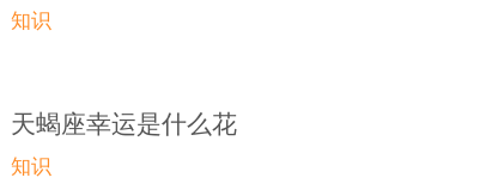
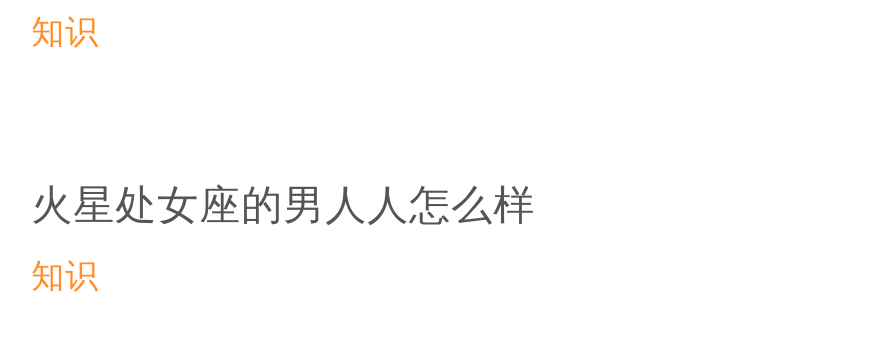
[10,110,237,138] 天蝎座幸运是什么花 -> [31,181,535,227] 火星处女座的男人人怎么样

